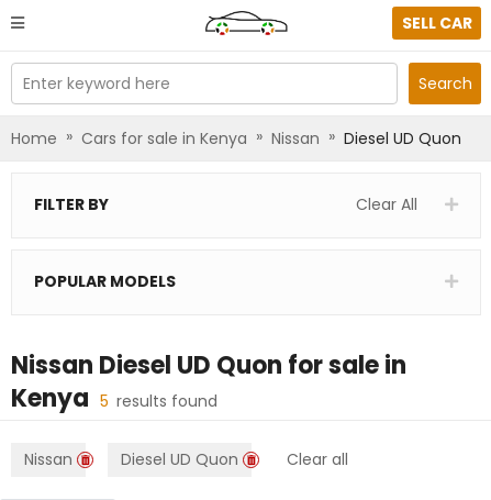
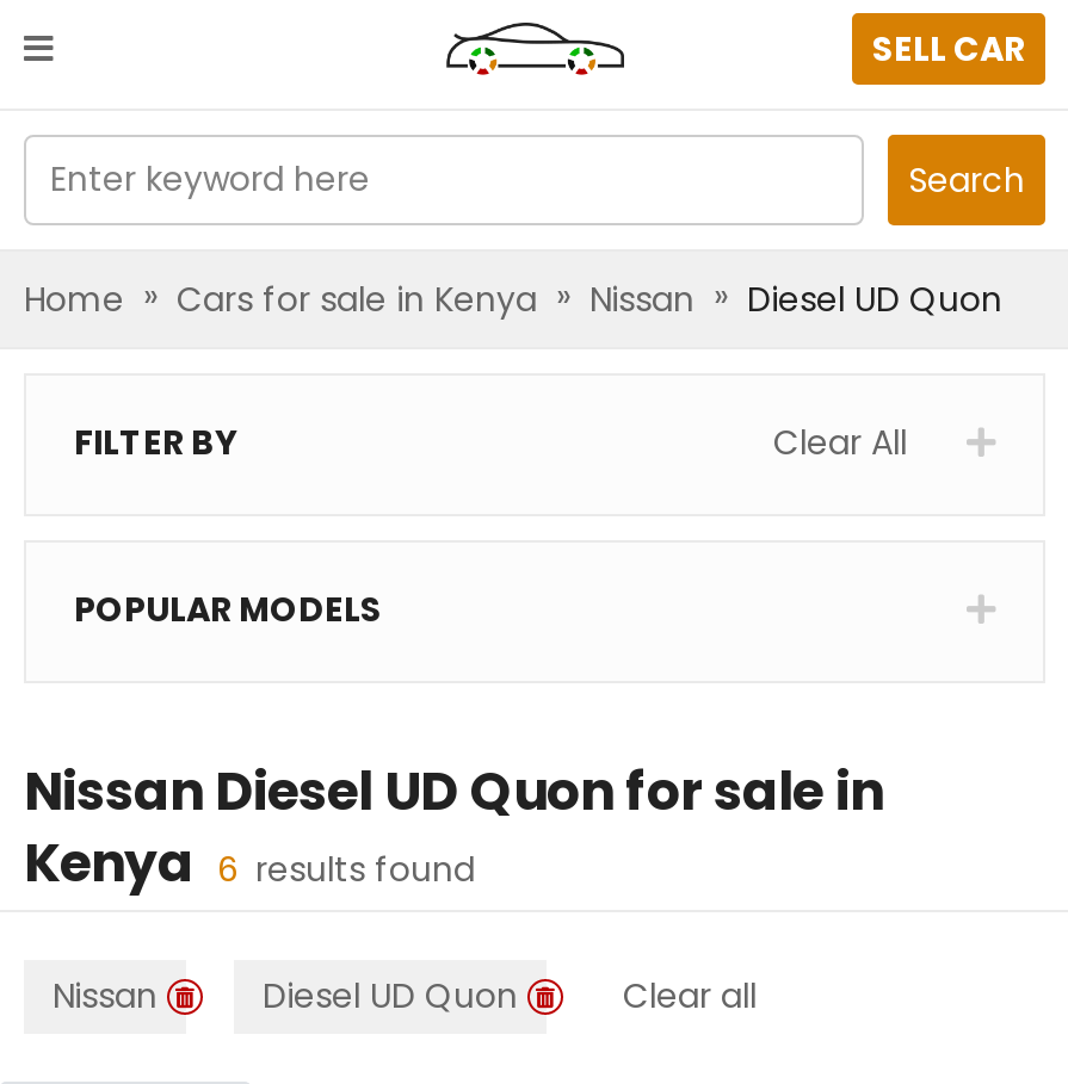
[11,381,217,415] Kenya 5 results found -> [24,825,475,899] Kenya 6 results found

